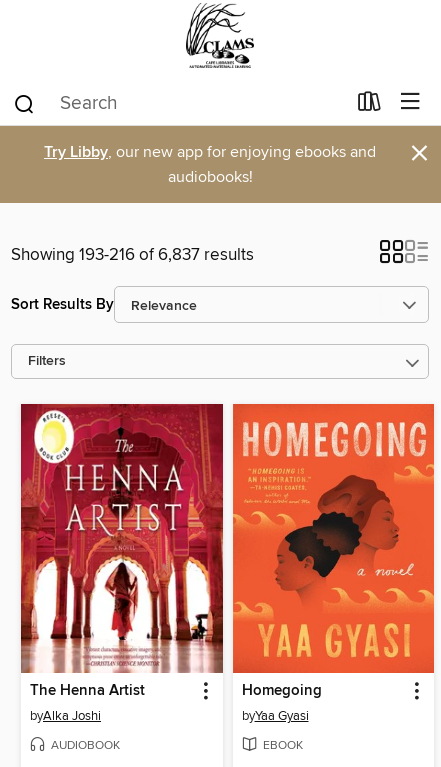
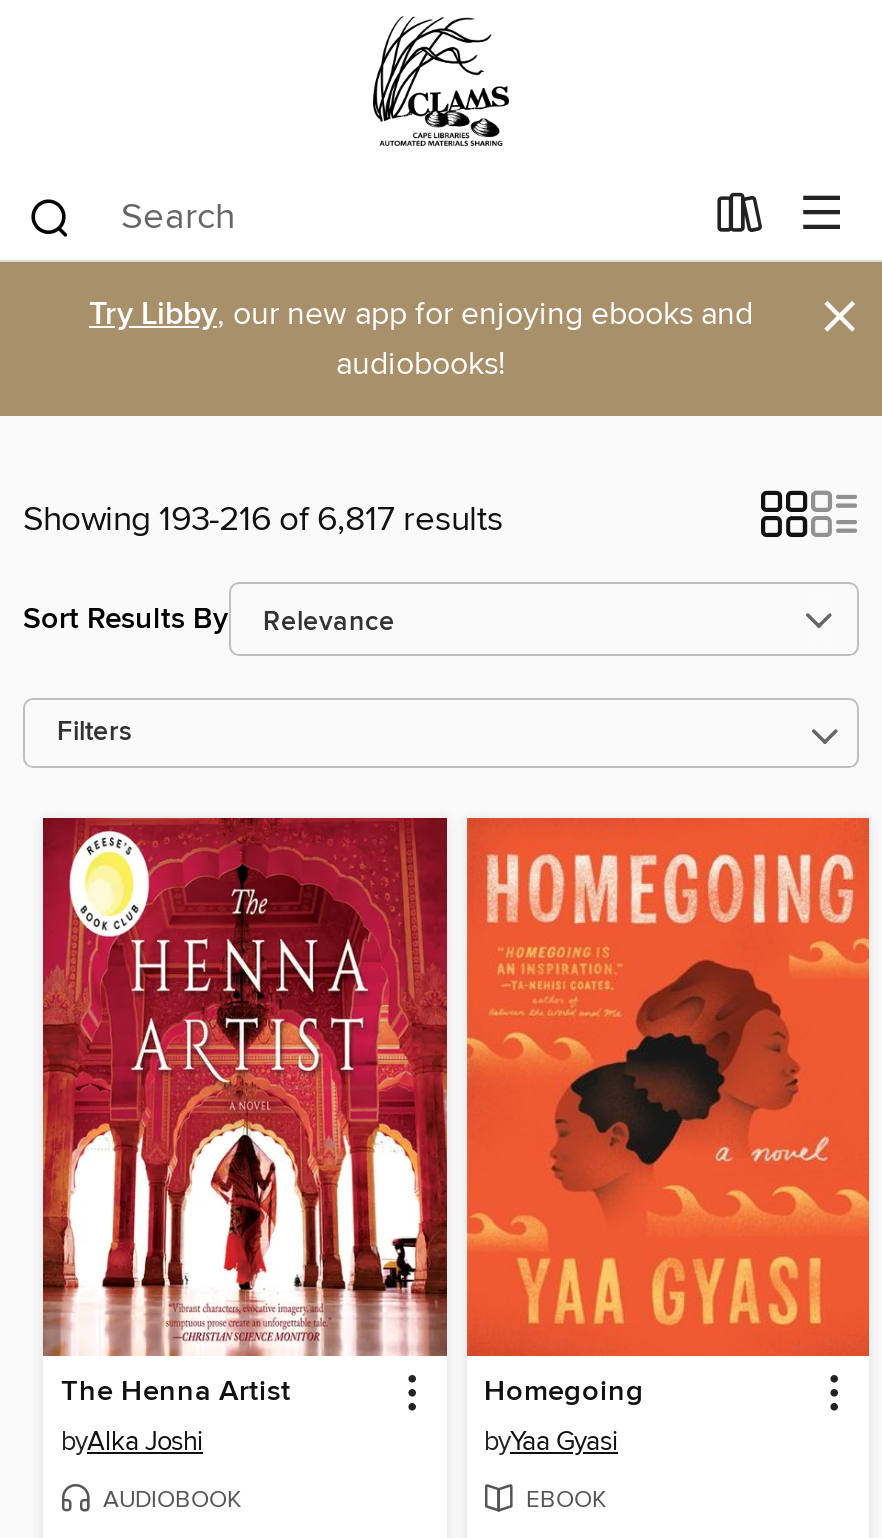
[11,244,254,266] Showing 193-216 of 6,837 results -> [23,498,503,542] Showing 193-216 of 6,817 results

